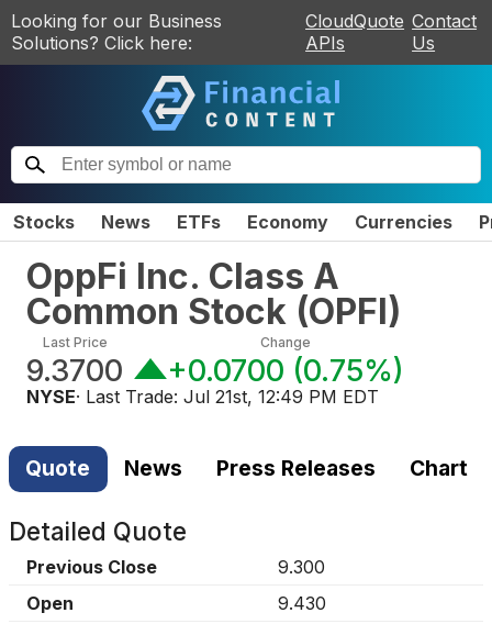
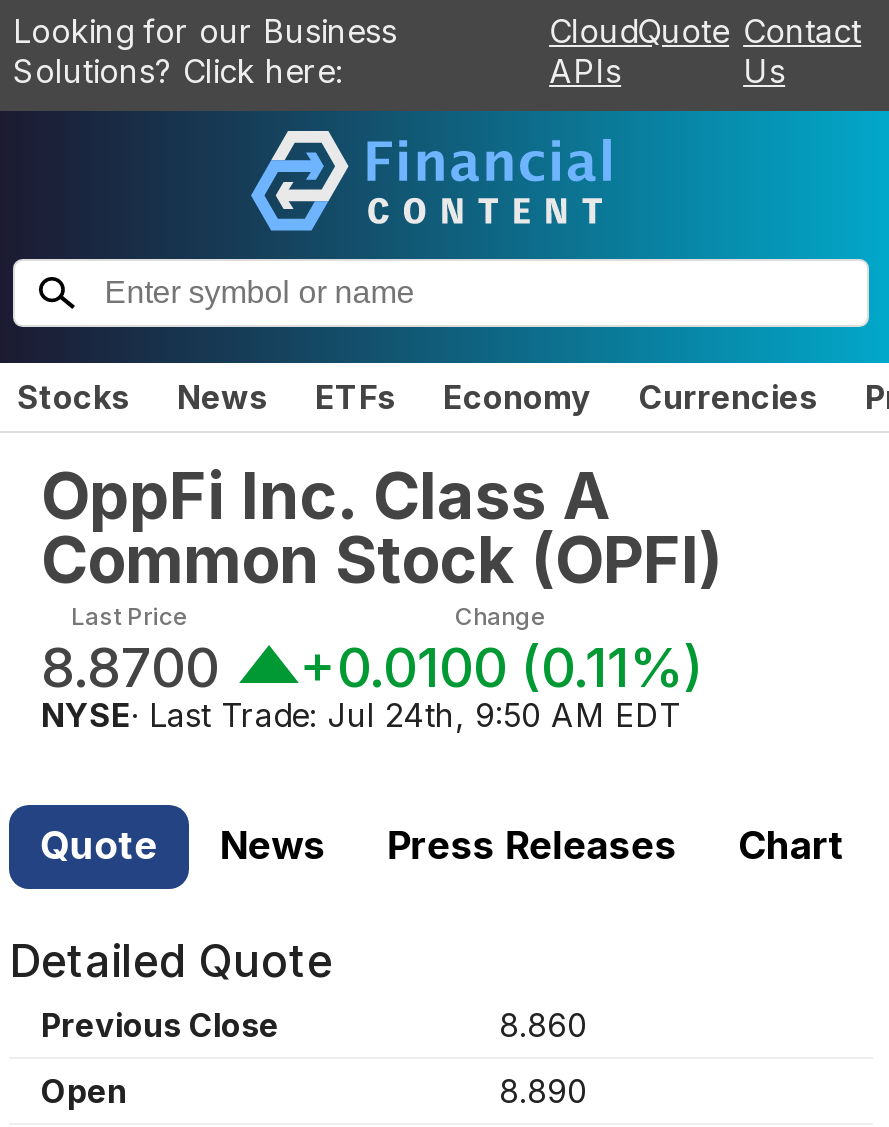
[26,352,123,388] 9.3700 -> [41,634,219,700] 8.8700
[167,352,404,388] +0.0700 (0.75%) -> [299,634,703,700] +0.0100 (0.11%)
[26,385,379,407] NYSE · Last Trade: Jul 21st, 12:49 PM EDT -> [41,694,681,734] NYSE · Last Trade: Jul 24th, 9:50 AM EDT
[278,556,325,578] 9.300 -> [499,1005,587,1045] 8.860
[278,592,326,614] 9.430 -> [499,1071,587,1111] 8.890

